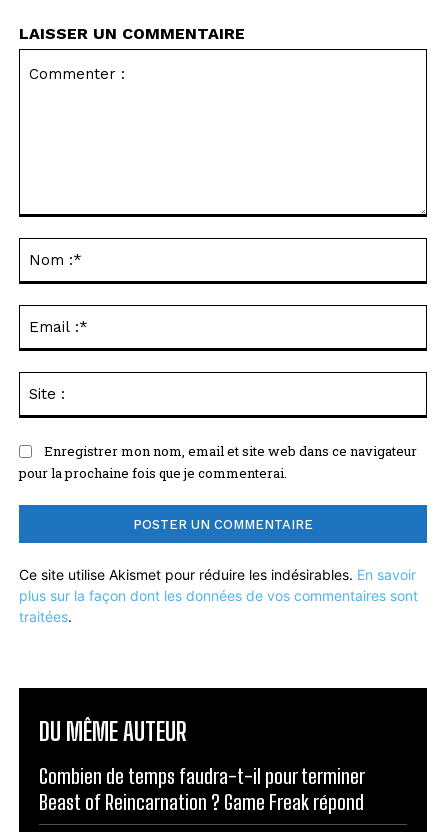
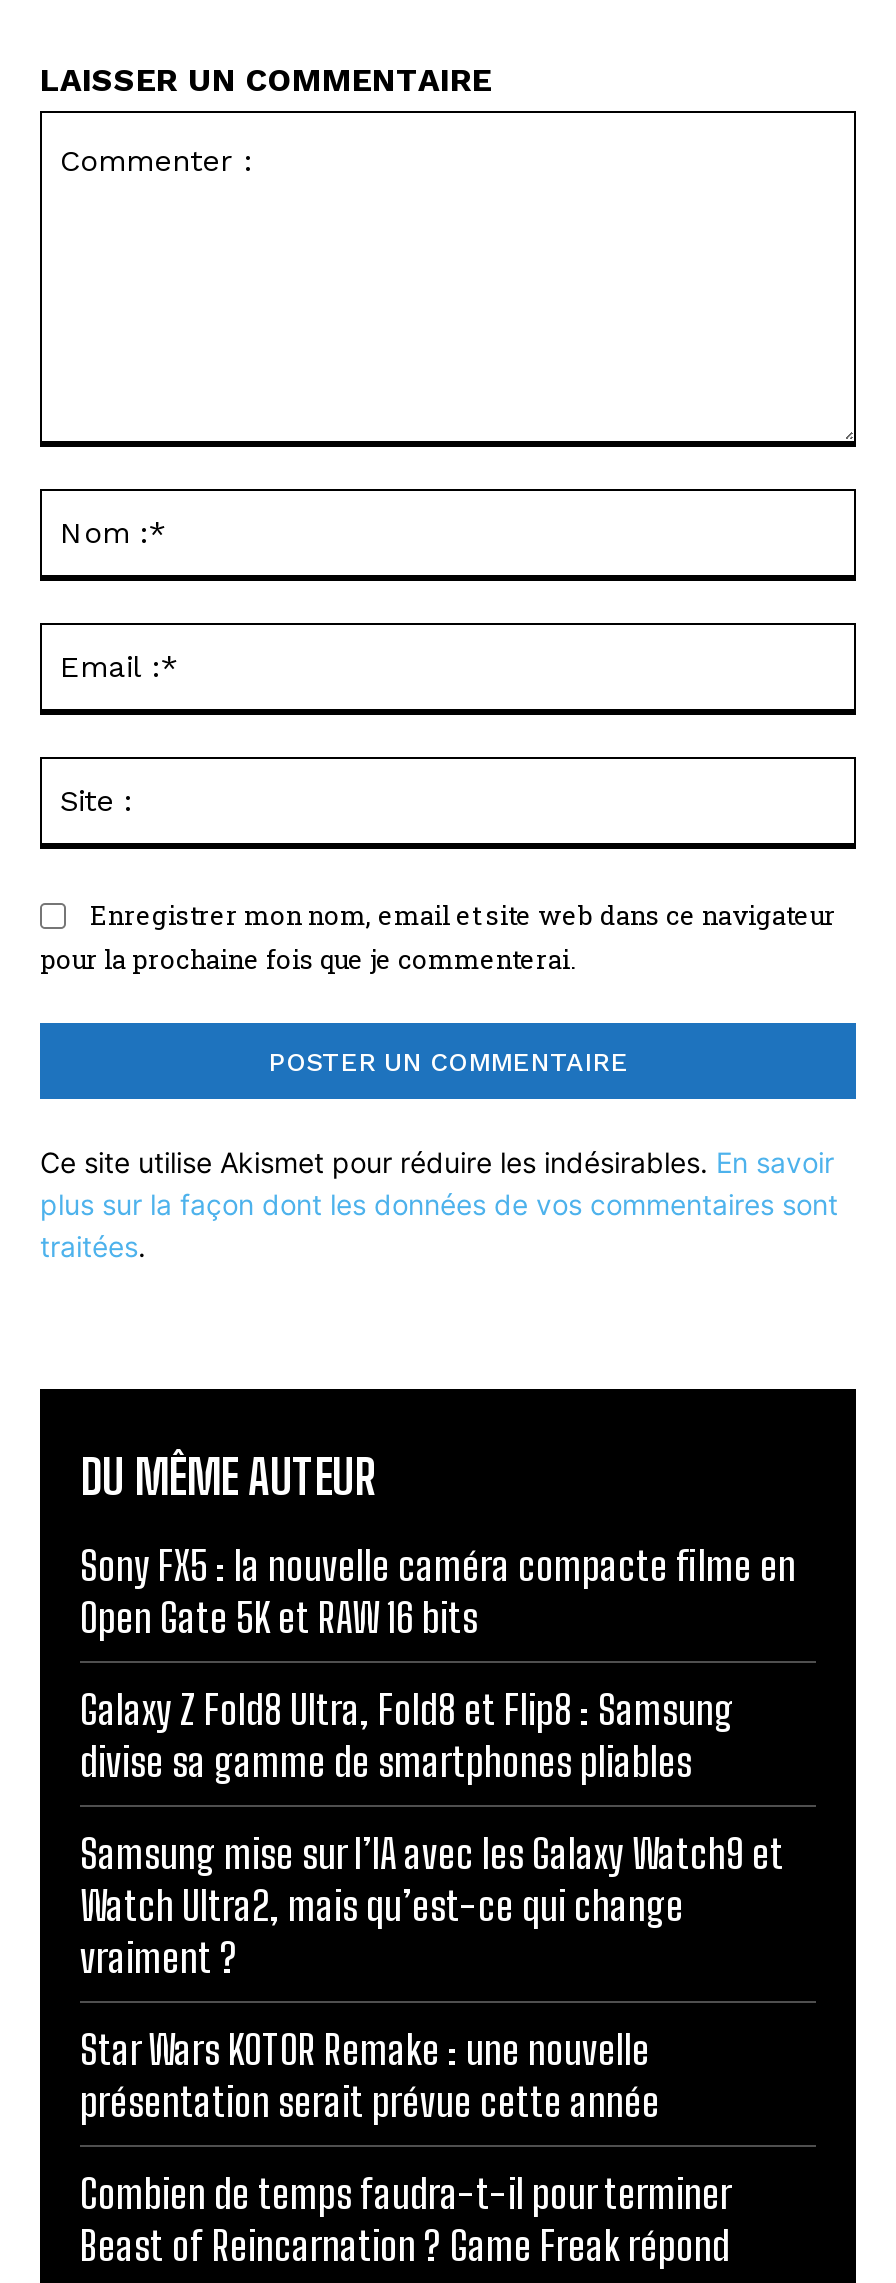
none -> [80,1542,796,2126] Sony FX5 : la nouvelle caméra compacte filme en | Open Gate 5K et RAW 16 bits | Galaxy Z Fold8 Ultra, Fold8 et Flip8 : Samsung | divise sa gamme de smartphones pliables | Samsung mise sur l’IA avec les Galaxy Watch9 et | Watch Ultra2, mais qu’est-ce qui change | vraiment ? | Star Wars KOTOR Remake : une nouvelle | présentation serait prévue cette année

